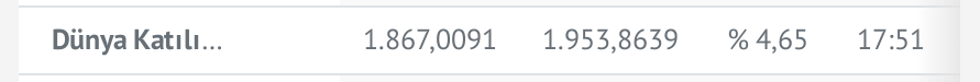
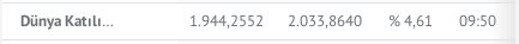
[363,21,497,58] 1.867,0091 -> [189,11,264,31] 1.944,2552
[542,21,679,58] 1.953,8639 -> [288,11,362,31] 2.033,8640
[727,21,808,58] % 4,65 -> [388,11,433,31] % 4,61
[857,21,925,58] 17:51 -> [459,11,496,31] 09:50

